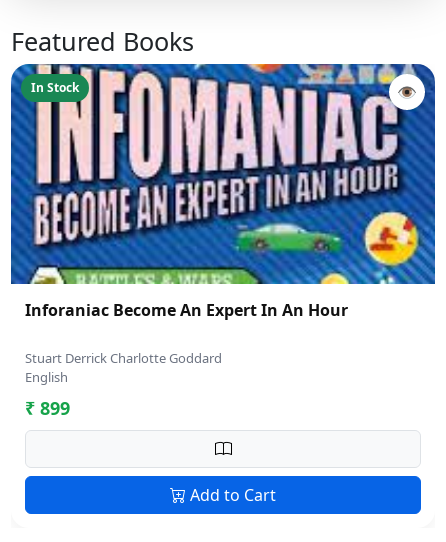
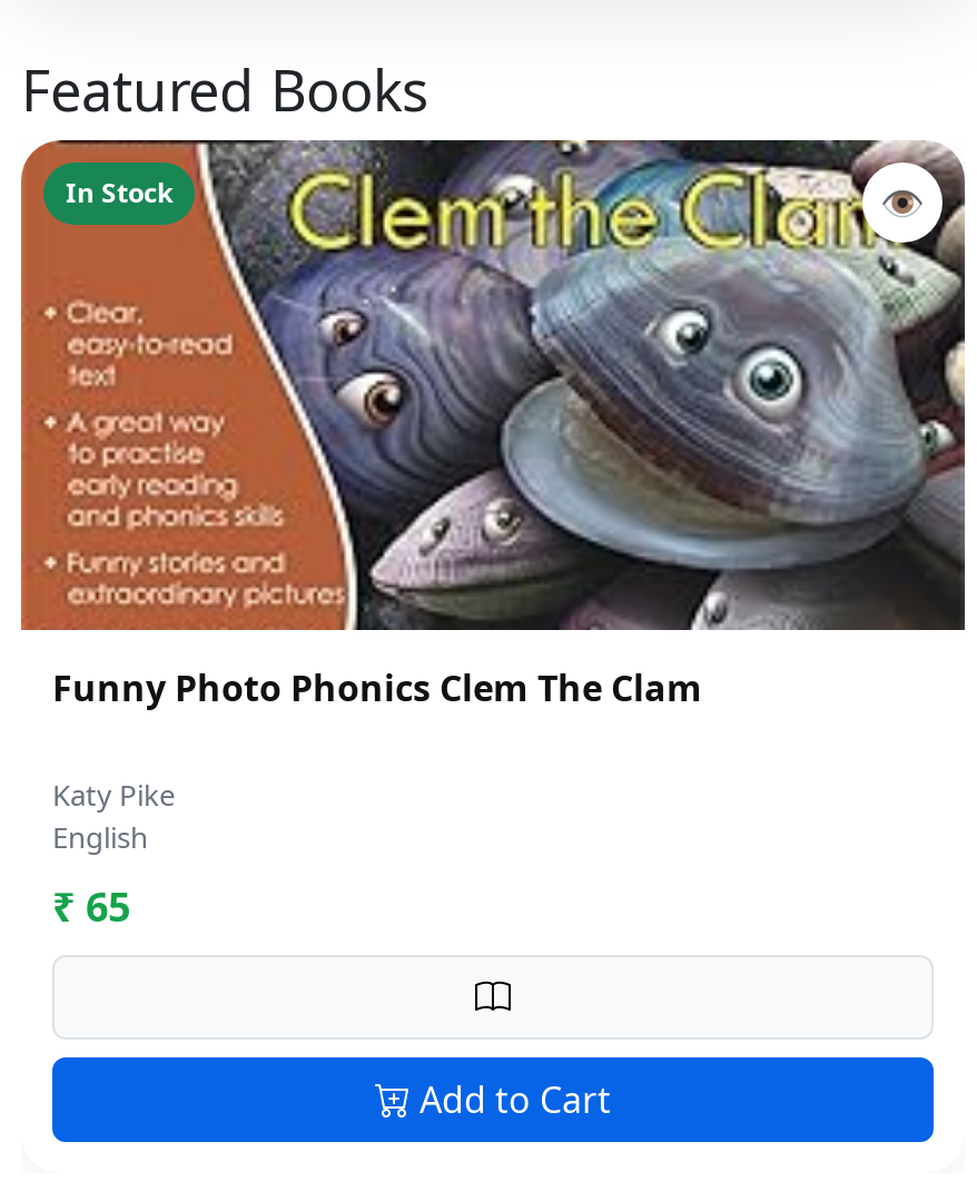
[10,63,436,320] [image] | Inforaniac Become An Expert In An Hour -> [19,138,967,711] [image] | Funny Photo Phonics Clem The Clam
[25,348,222,366] Stuart Derrick Charlotte Goddard -> [52,774,175,814] Katy Pike
[25,395,70,419] ₹ 899 -> [52,878,130,932] ₹ 65

